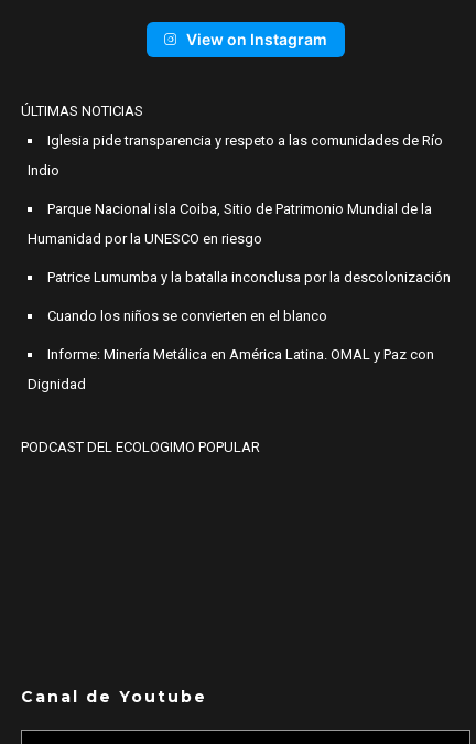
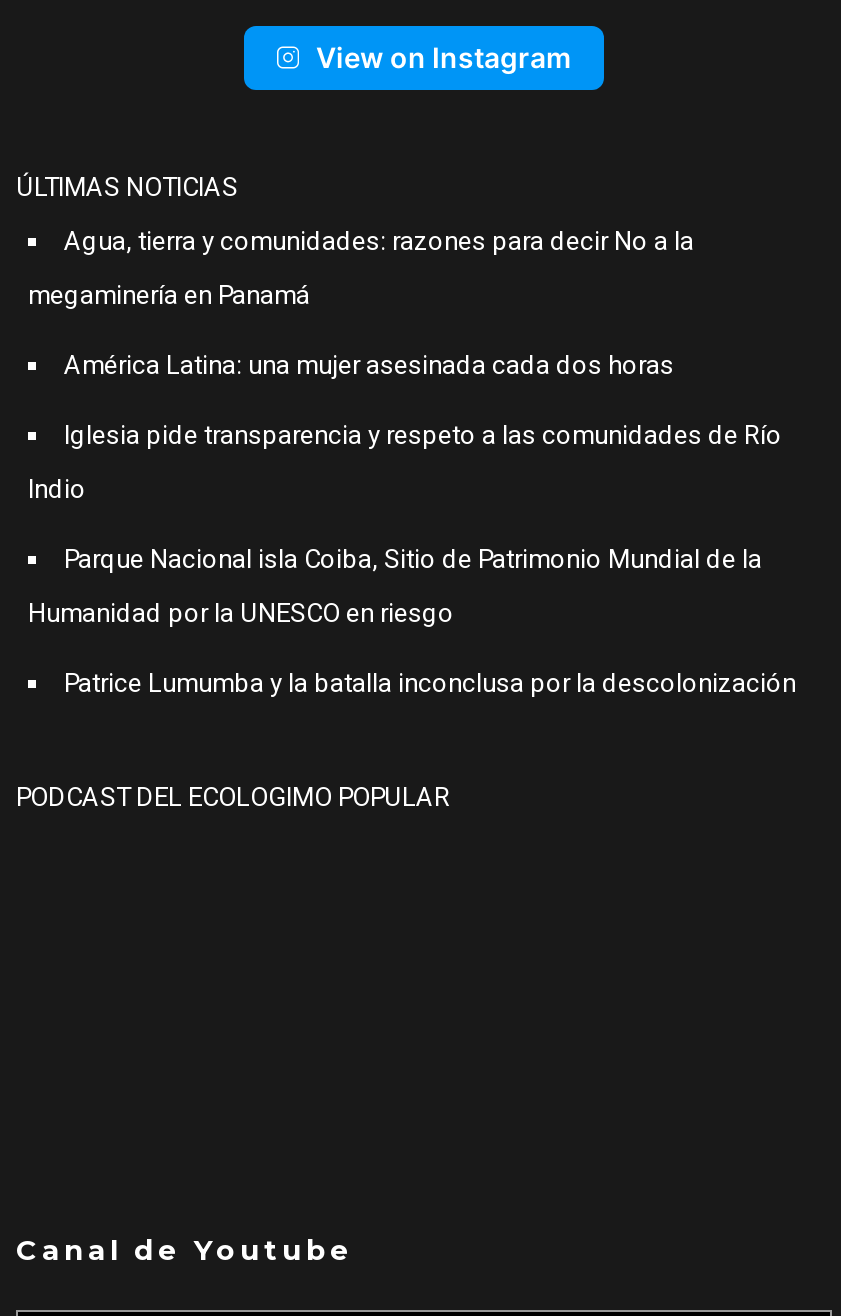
none -> [28,226,694,380] Agua, tierra y comunidades: razones para decir No a la | megaminería en Panamá | América Latina: una mujer asesinada cada dos horas
moved [28,132,451,286] -> [28,420,796,698]: Iglesia pide transparencia y respeto a las comunidades de Río | Indio | Parque Nacional isla Coiba, Sitio de Patrimonio Mundial de la | Humanidad por la UNESCO en riesgo | Patrice Lumumba y la batalla inconclusa por la descolonización
[28,308,434,393] Cuando los niños se convierten en el blanco | Informe: Minería Metálica en América Latina. OMAL y Paz con | Dignidad -> none

